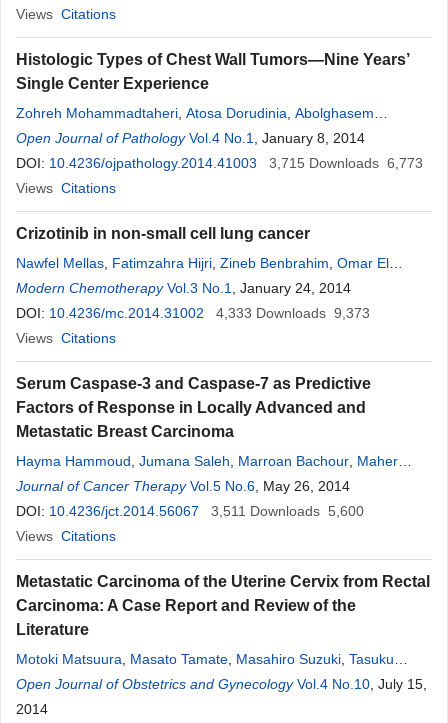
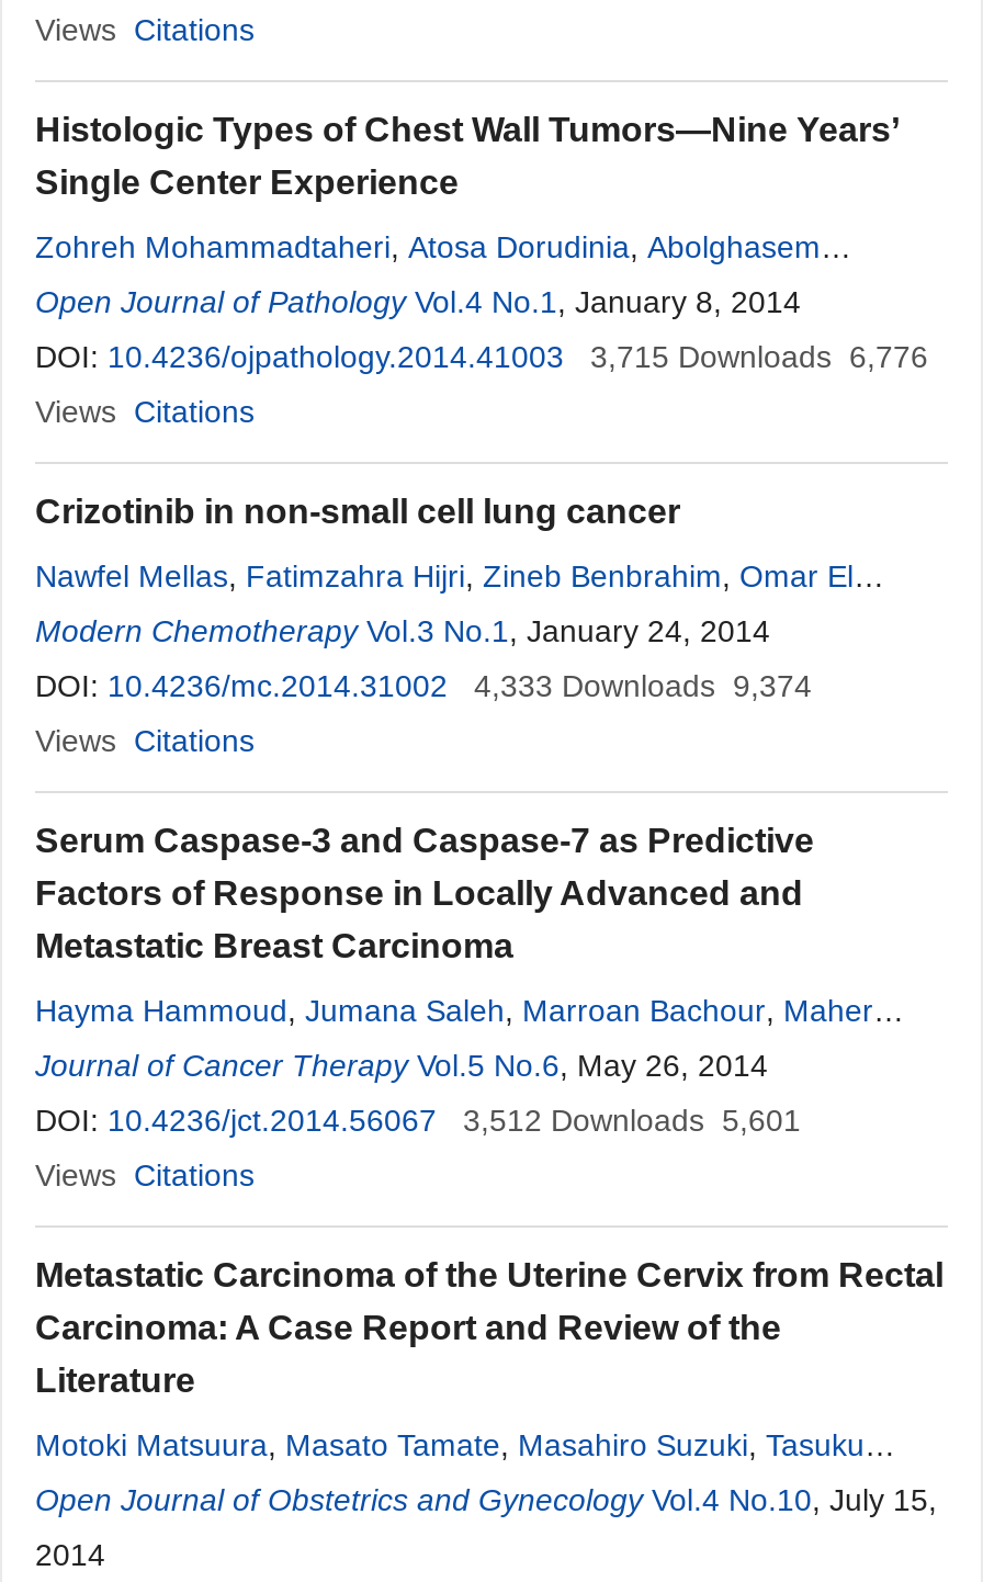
[16,155,423,171] DOI: 10.4236/ojpathology.2014.41003 3,715 Downloads 6,773 -> [35,339,928,374] DOI: 10.4236/ojpathology.2014.41003 3,715 Downloads 6,776
[16,305,370,321] DOI: 10.4236/mc.2014.31002 4,333 Downloads 9,373 -> [35,668,812,703] DOI: 10.4236/mc.2014.31002 4,333 Downloads 9,374
[16,503,364,519] DOI: 10.4236/jct.2014.56067 3,511 Downloads 5,600 -> [35,1103,801,1138] DOI: 10.4236/jct.2014.56067 3,512 Downloads 5,601

